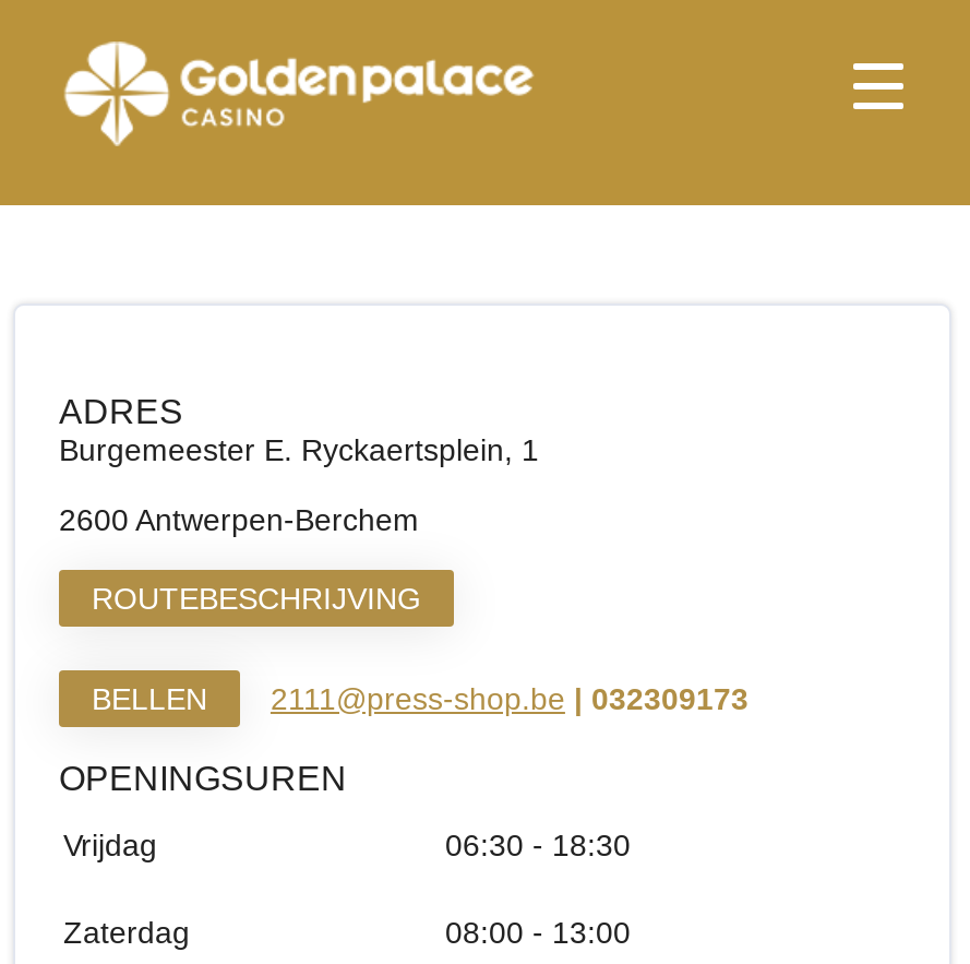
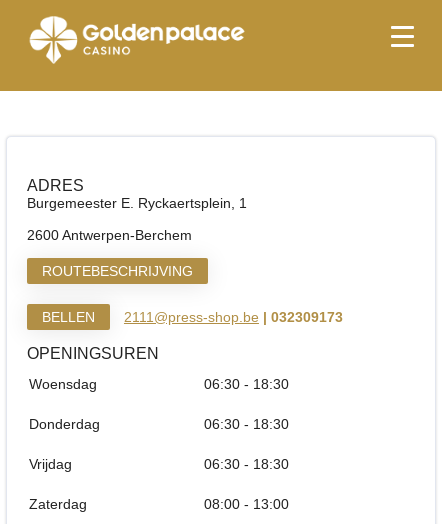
none -> [29,376,289,432] Woensdag | 06:30 - 18:30 | Donderdag | 06:30 - 18:30

